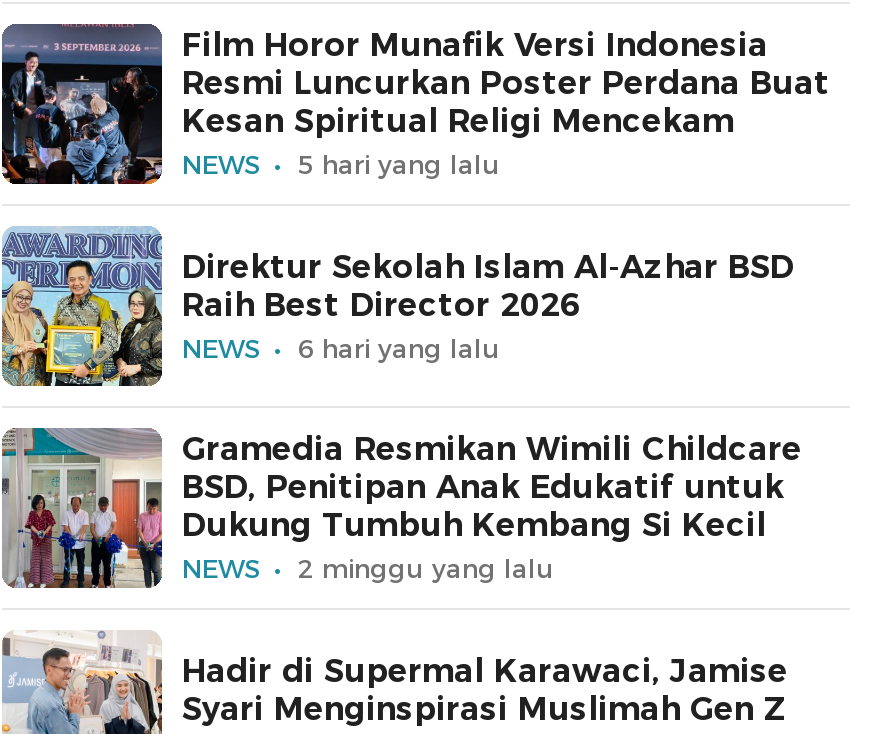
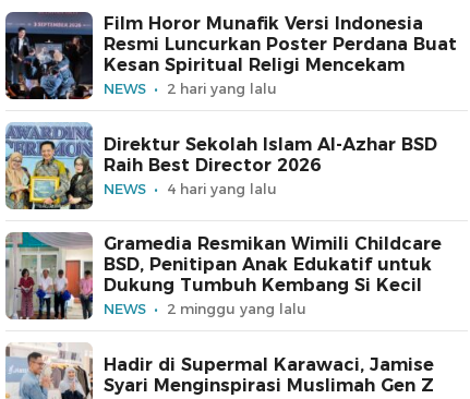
[298,149,500,181] 5 hari yang lalu -> [167,80,277,98] 2 hari yang lalu
[298,332,500,364] 6 hari yang lalu -> [167,180,277,197] 4 hari yang lalu

